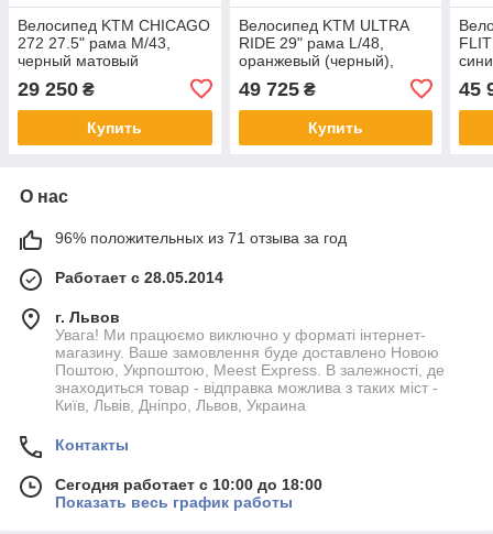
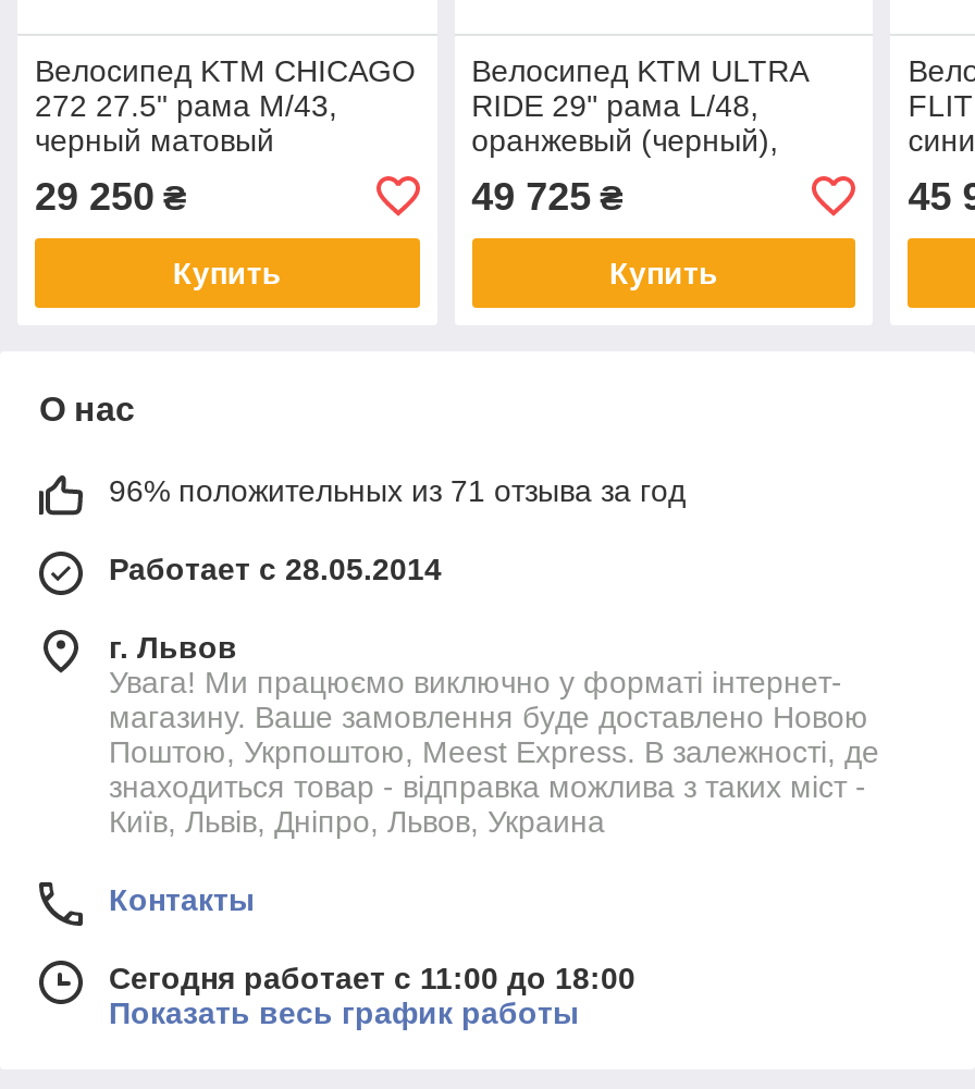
[55,475,322,493] Сегодня работает с 10:00 до 18:00 -> [109,960,635,995] Сегодня работает с 11:00 до 18:00

